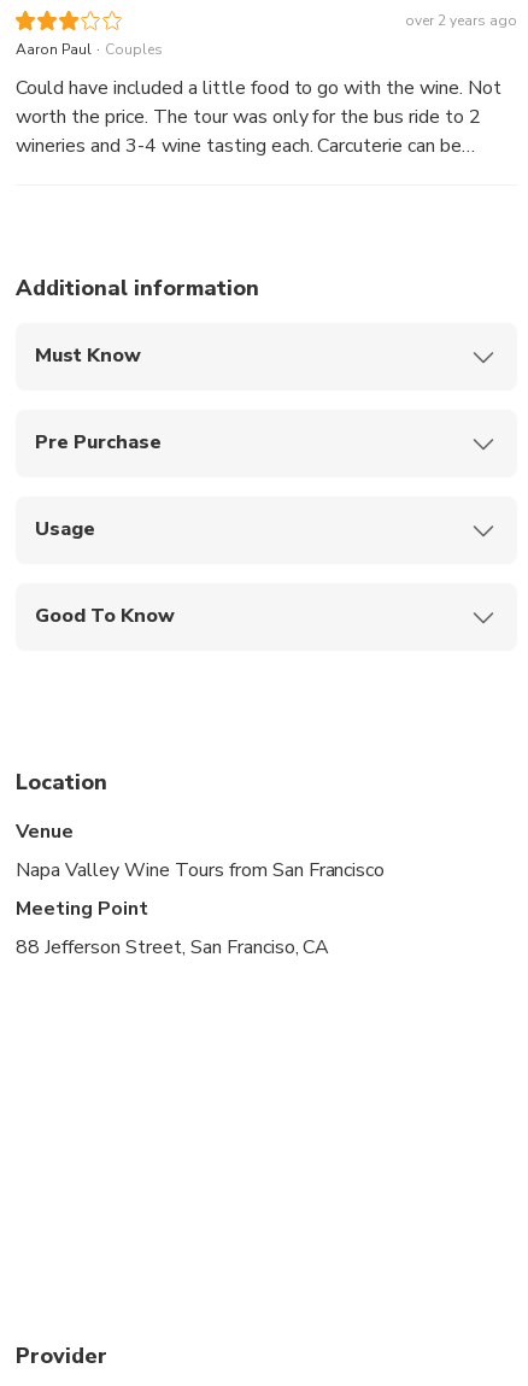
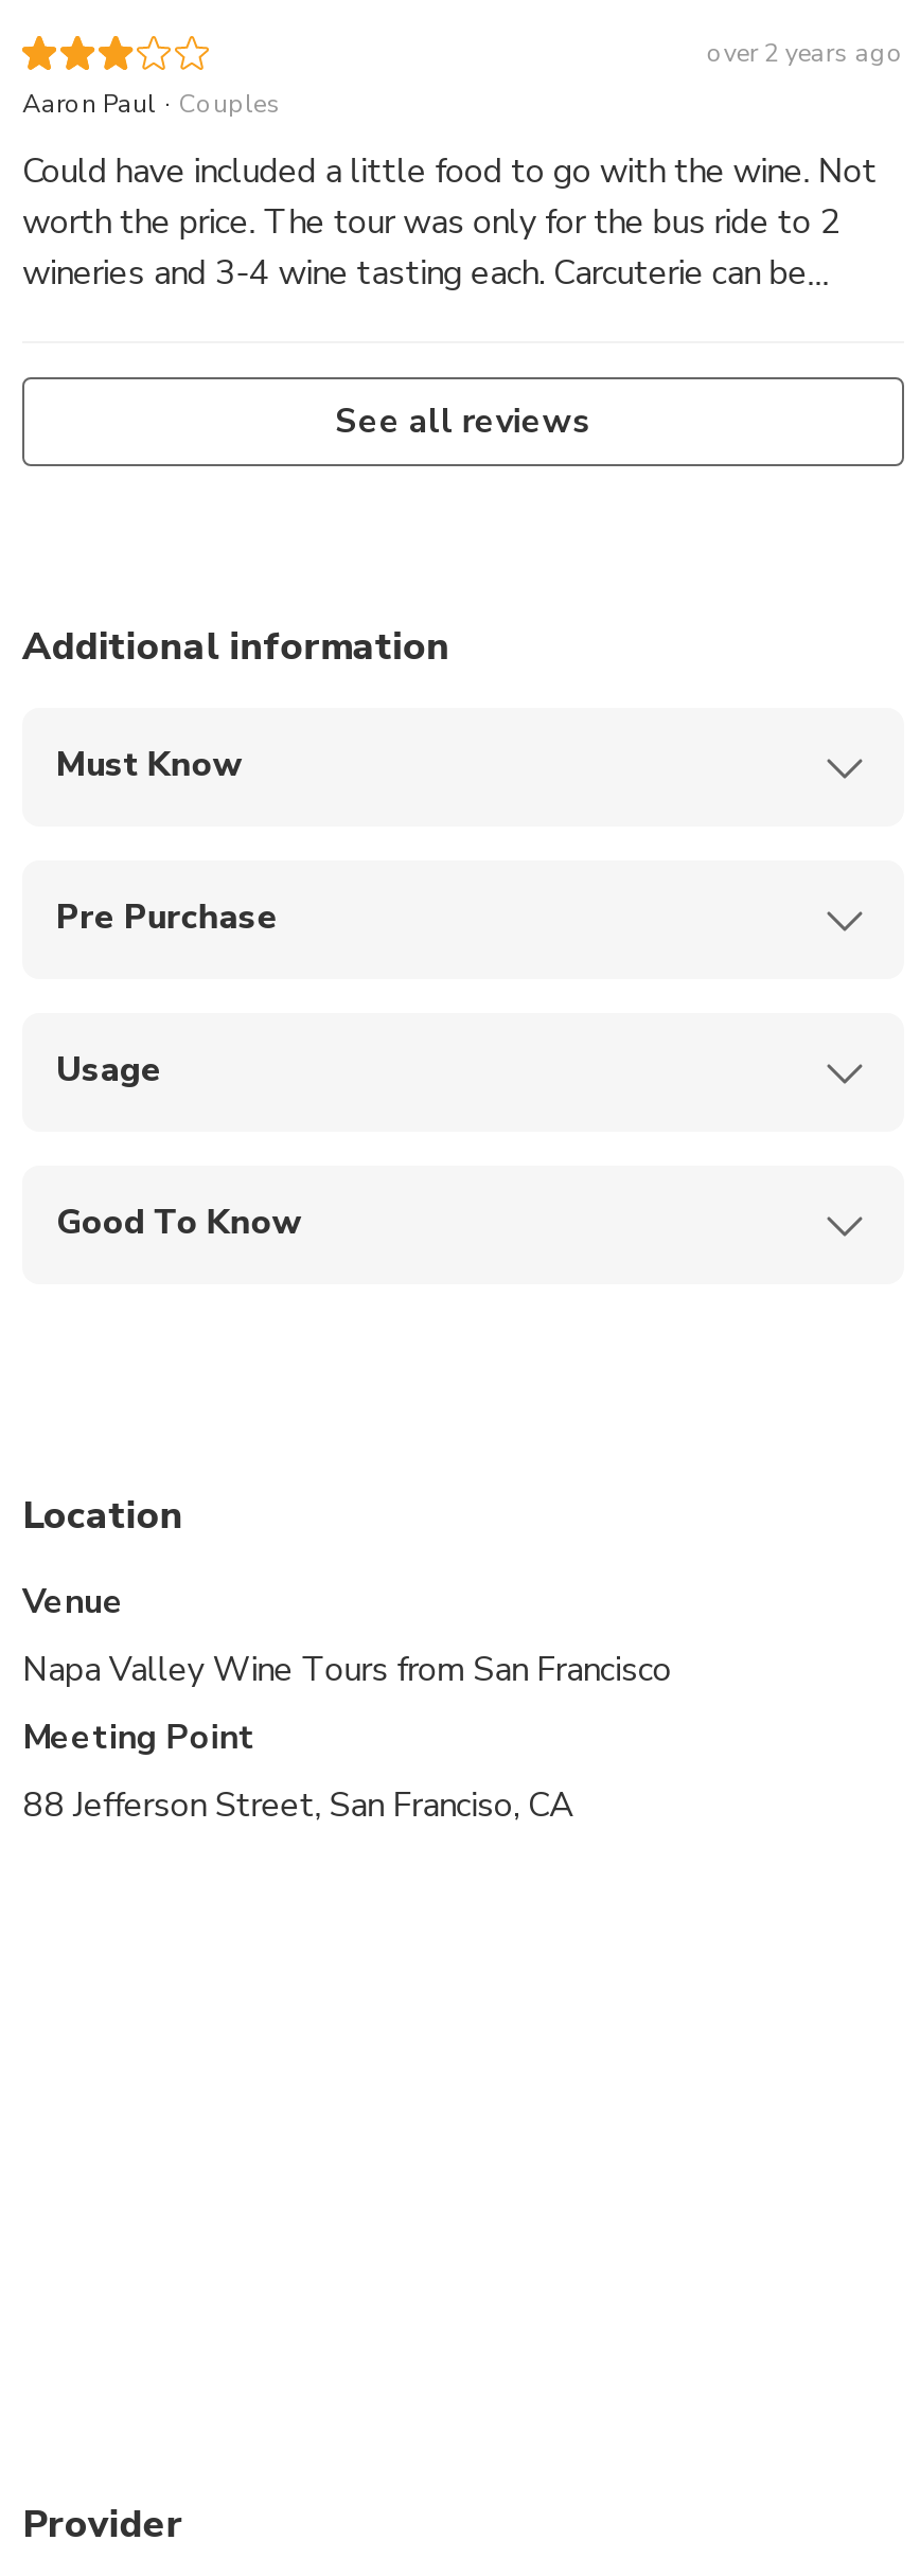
none -> [335,399,591,446] See all reviews

